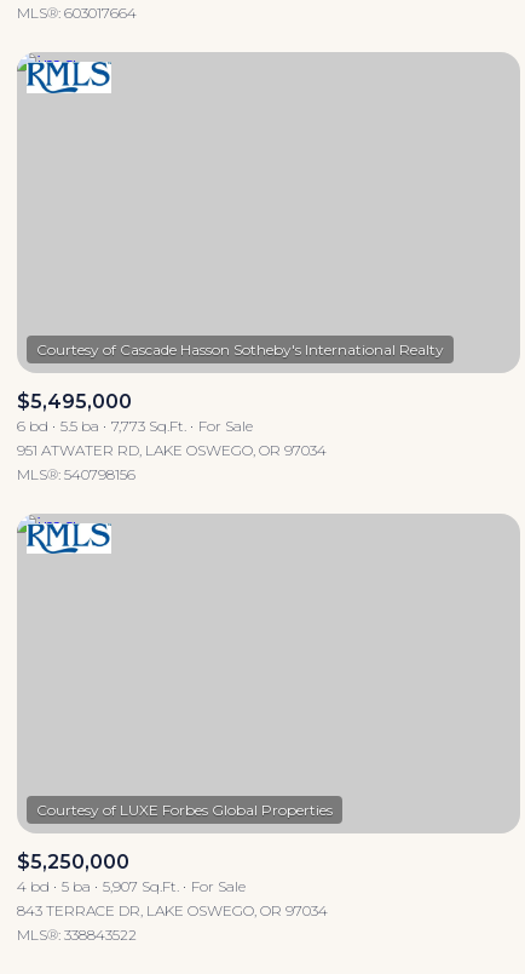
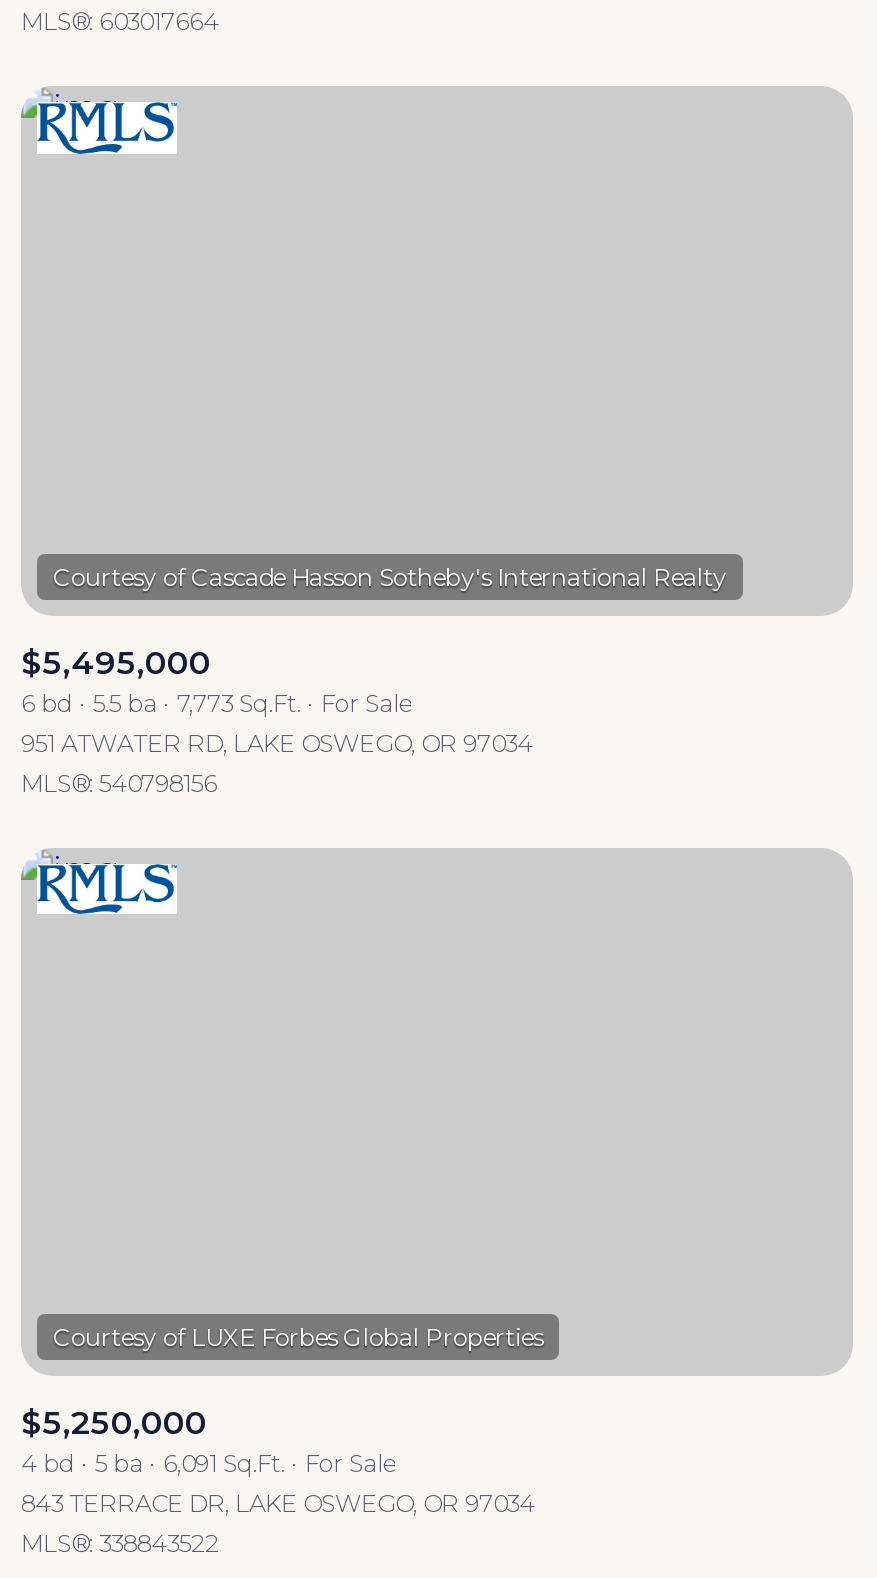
[17,877,246,895] 4 bd 5 ba 5,907 Sq.Ft. For Sale -> [21,1448,395,1478] 4 bd 5 ba 6,091 Sq.Ft. For Sale

